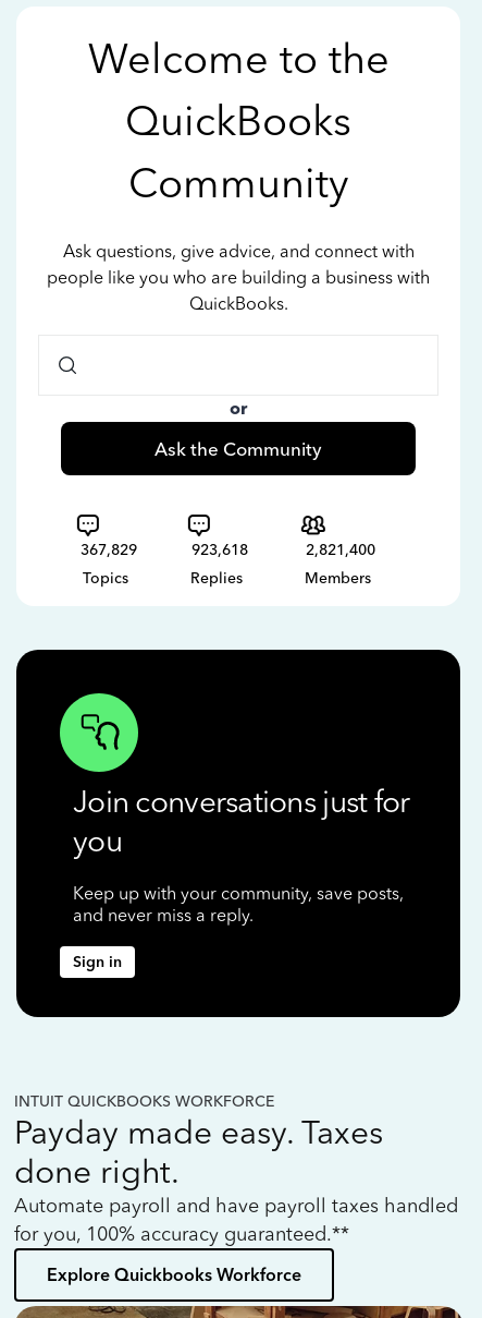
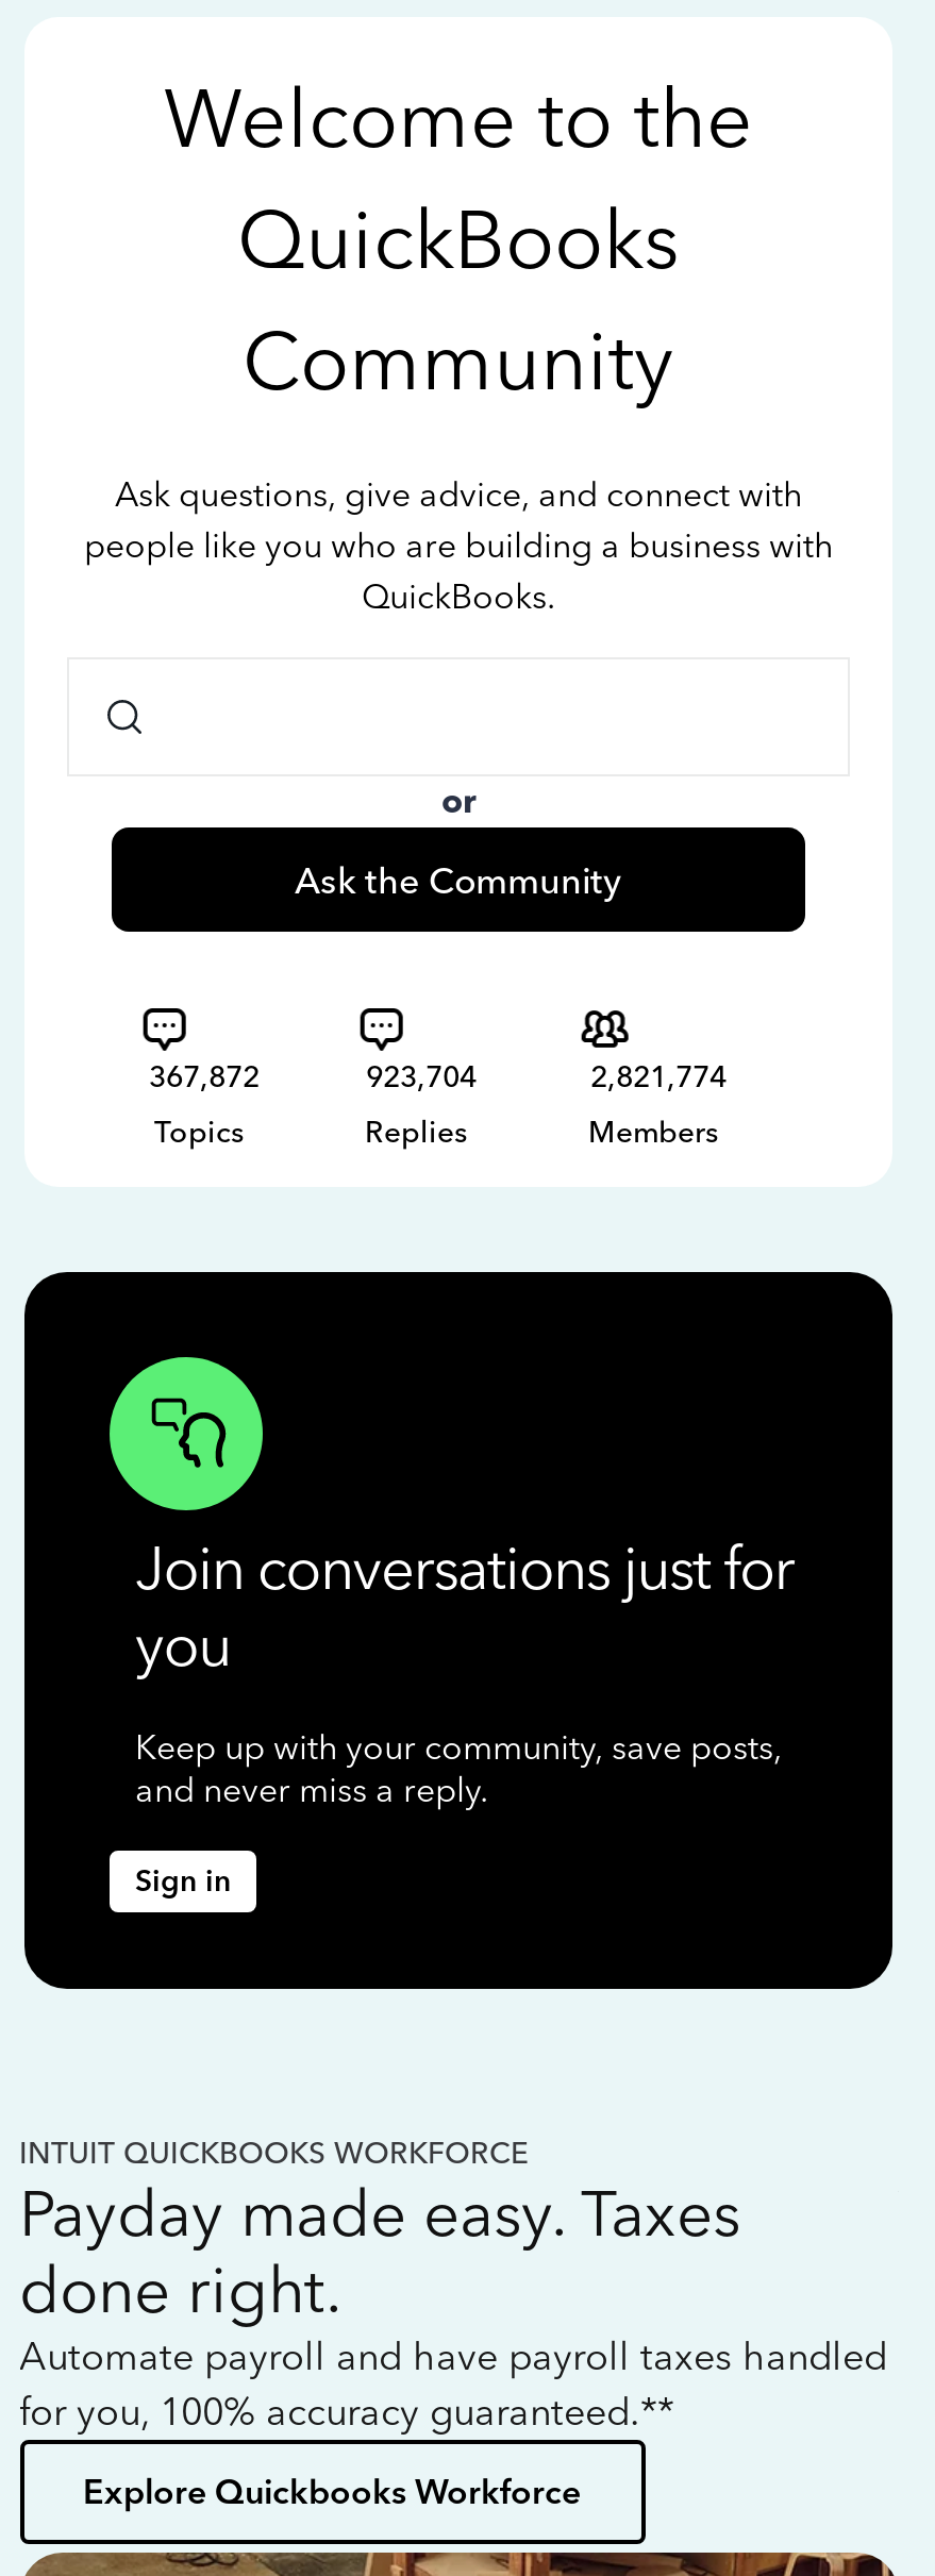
[80,541,137,559] 367,829 -> [149,1059,260,1095] 367,872
[191,541,248,559] 923,618 -> [366,1059,477,1095] 923,704
[306,541,375,559] 2,821,400 -> [590,1059,727,1095] 2,821,774

